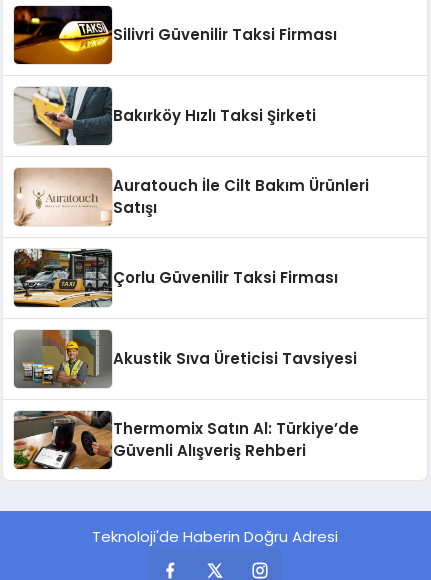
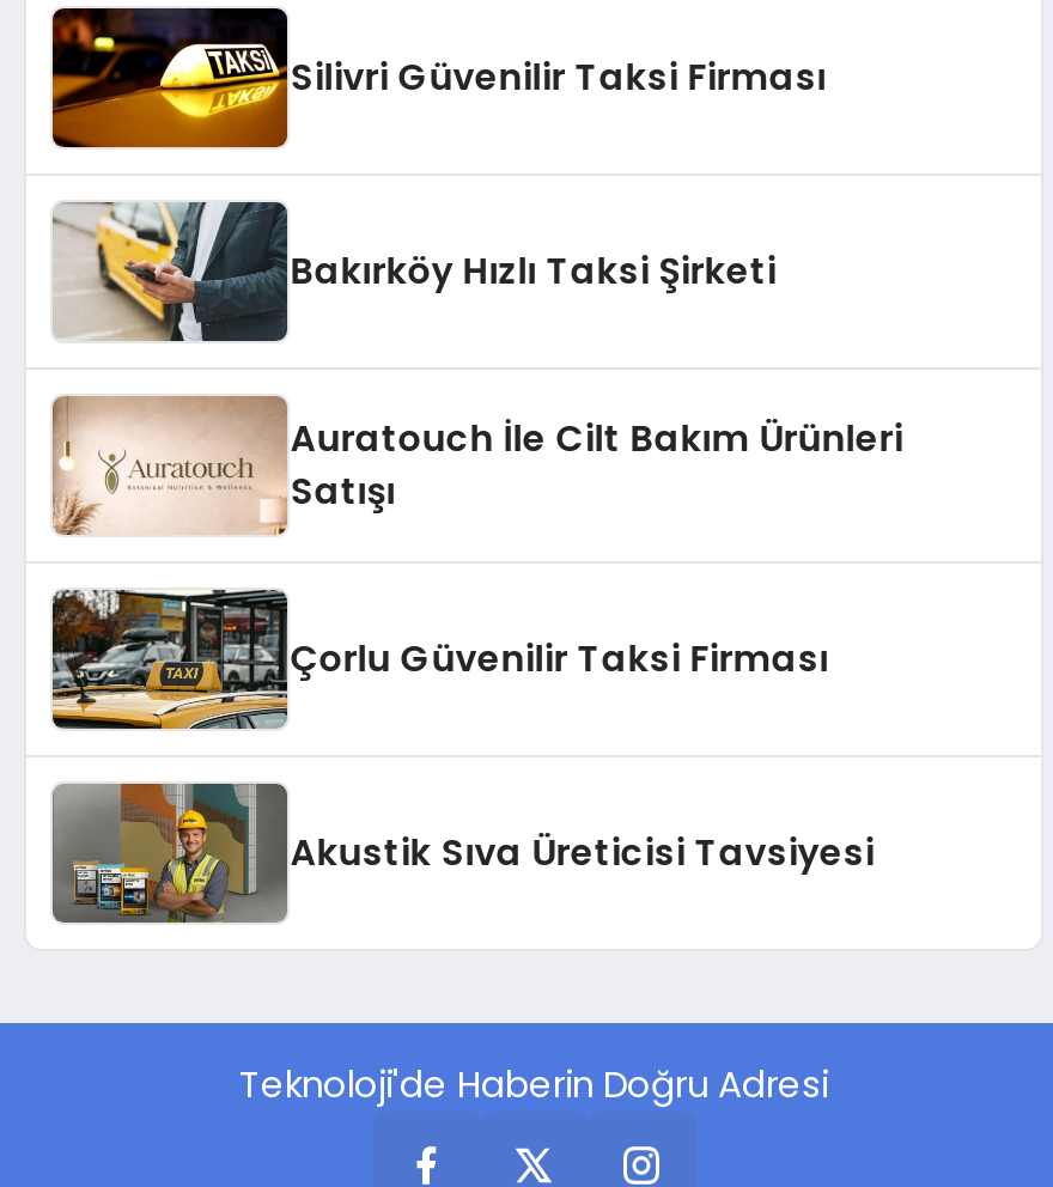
[14,410,359,470] [image] | Thermomix Satın Al: Türkiye’de | Güvenli Alışveriş Rehberi -> none

